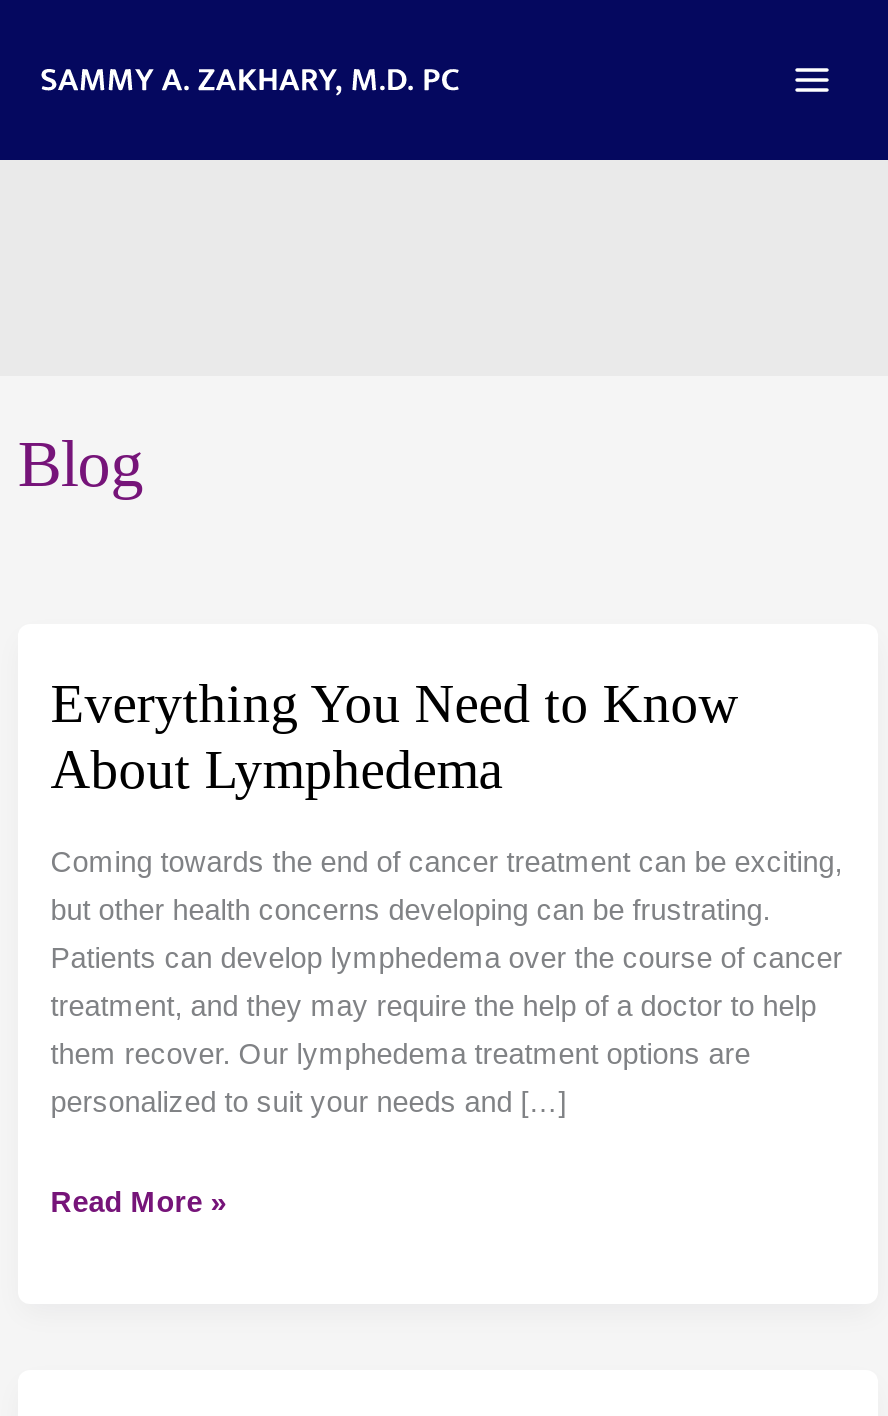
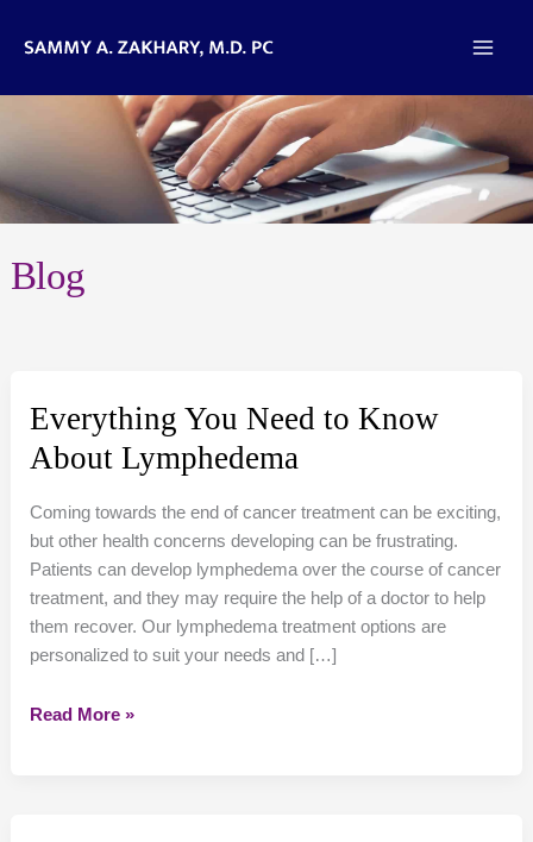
none -> [4,94,529,225] [image]

